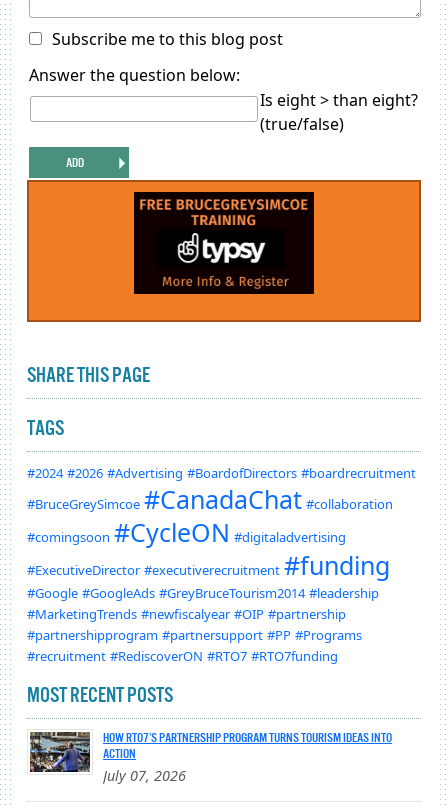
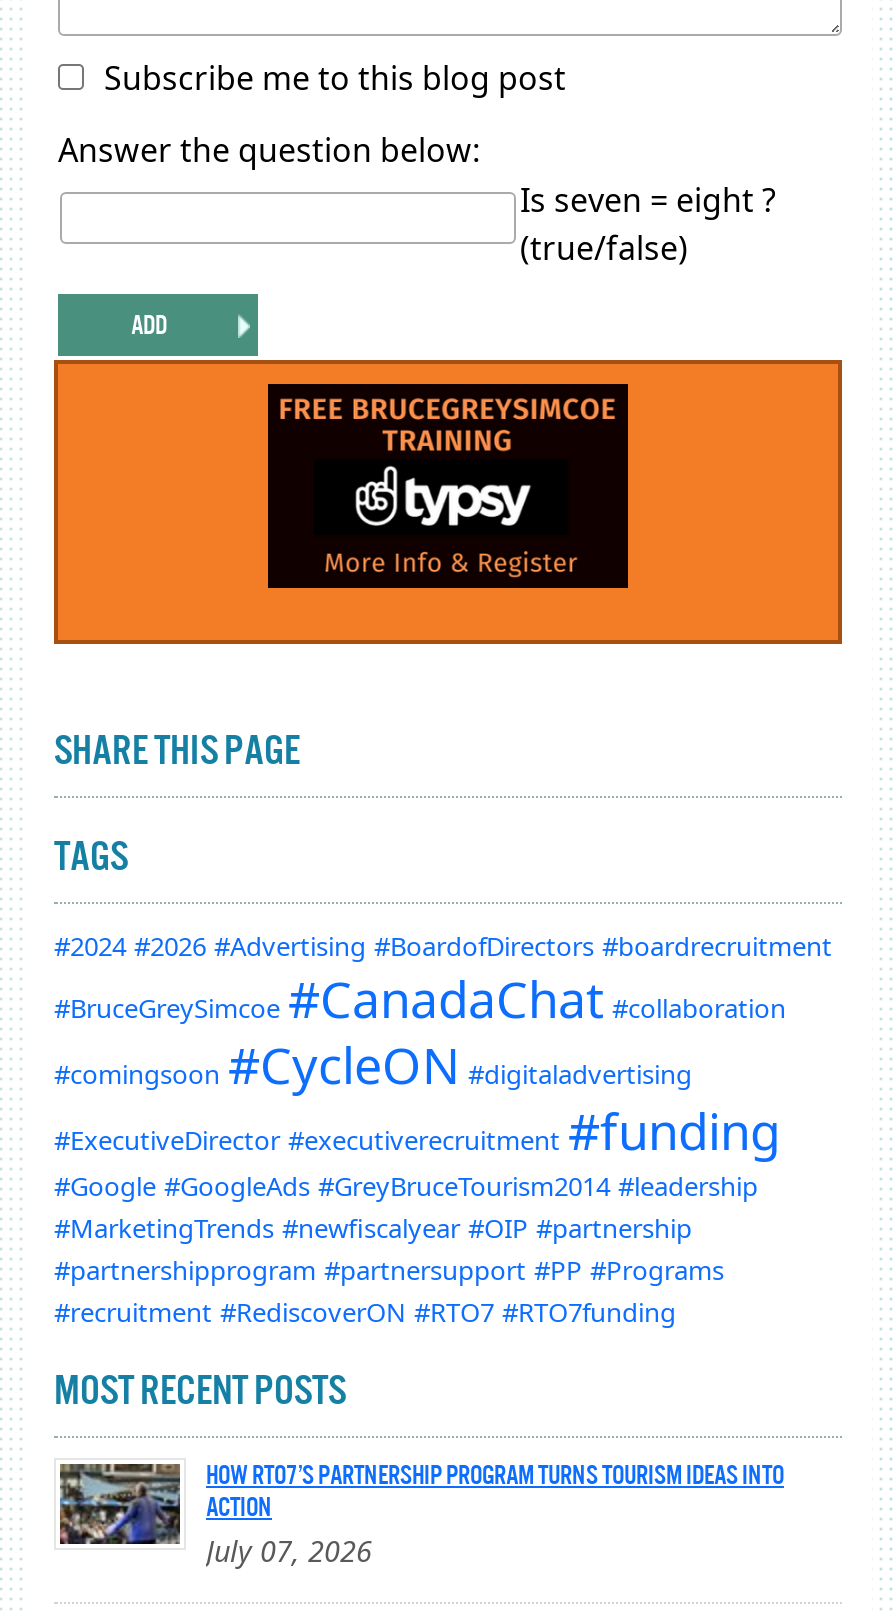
[260,89,418,111] Is eight > than eight? -> [520,178,776,222] Is seven = eight ?

